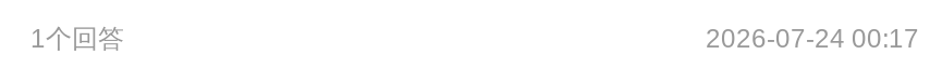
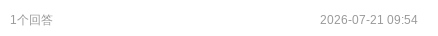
[706,24,919,54] 2026-07-24 00:17 -> [320,13,418,27] 2026-07-21 09:54

